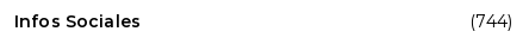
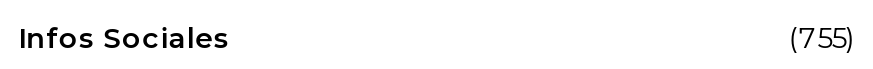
[470,10,512,32] (744) -> [789,19,854,55] (755)

